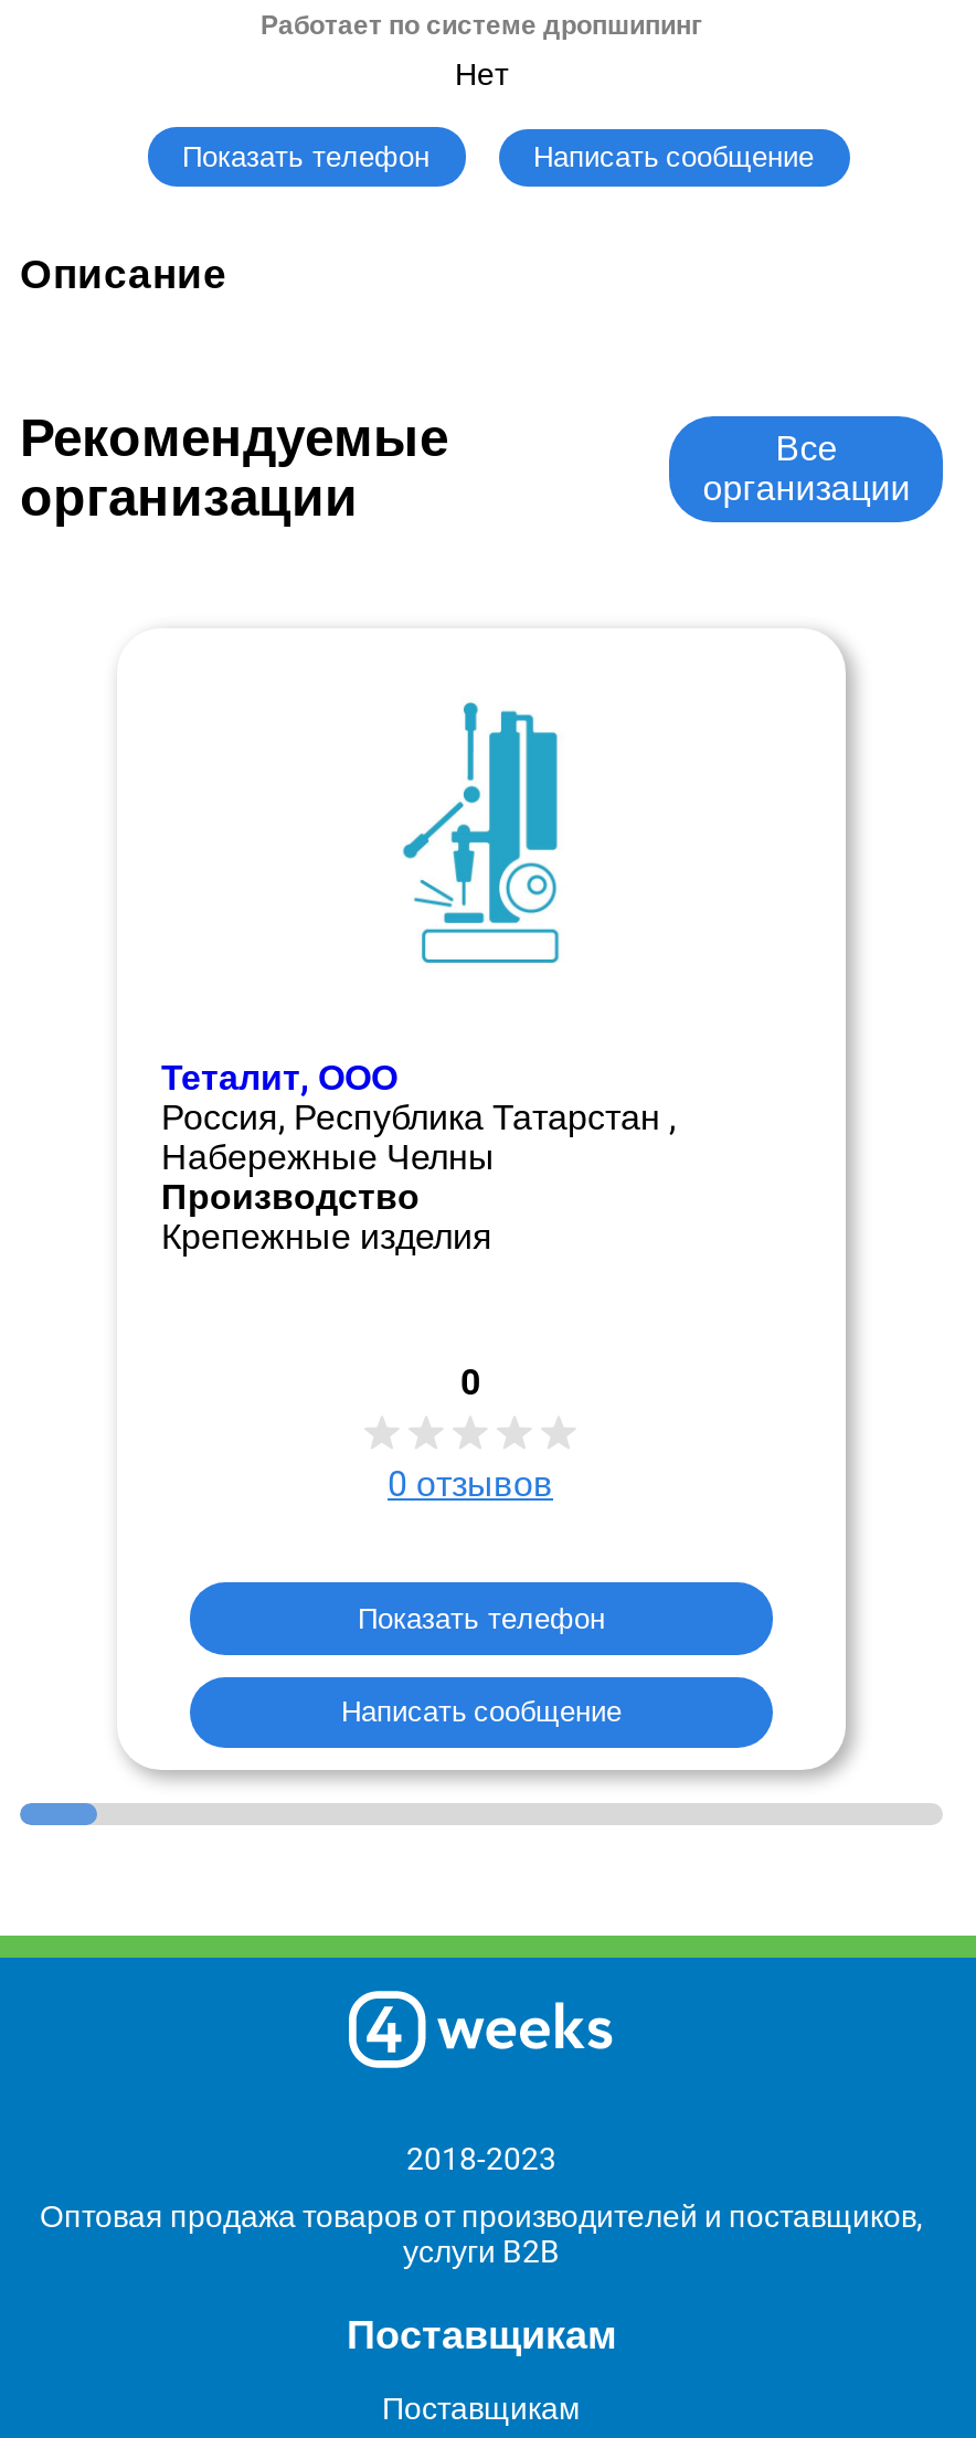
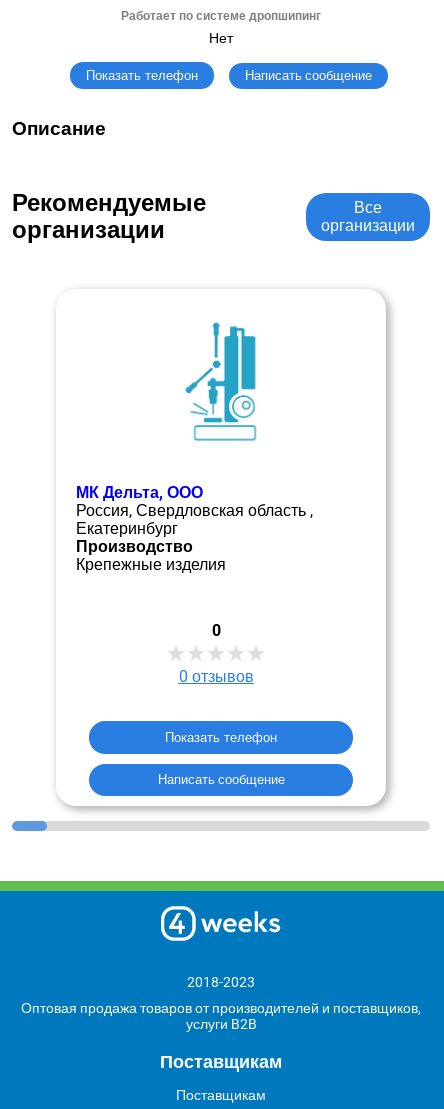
[161,1057,676,1178] Теталит, ООО | Россия, Республика Татарстан , | Набережные Челны -> [76,483,313,538] МК Дельта, ООО | Россия, Свердловская область , | Екатеринбург

